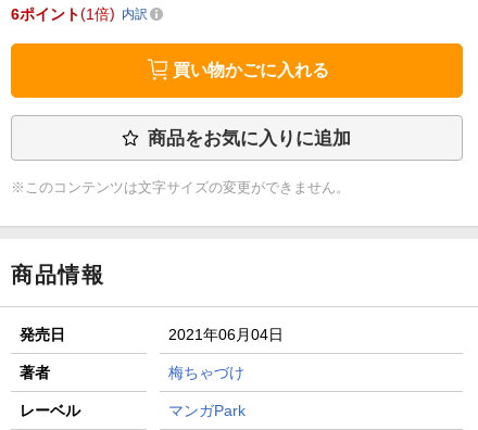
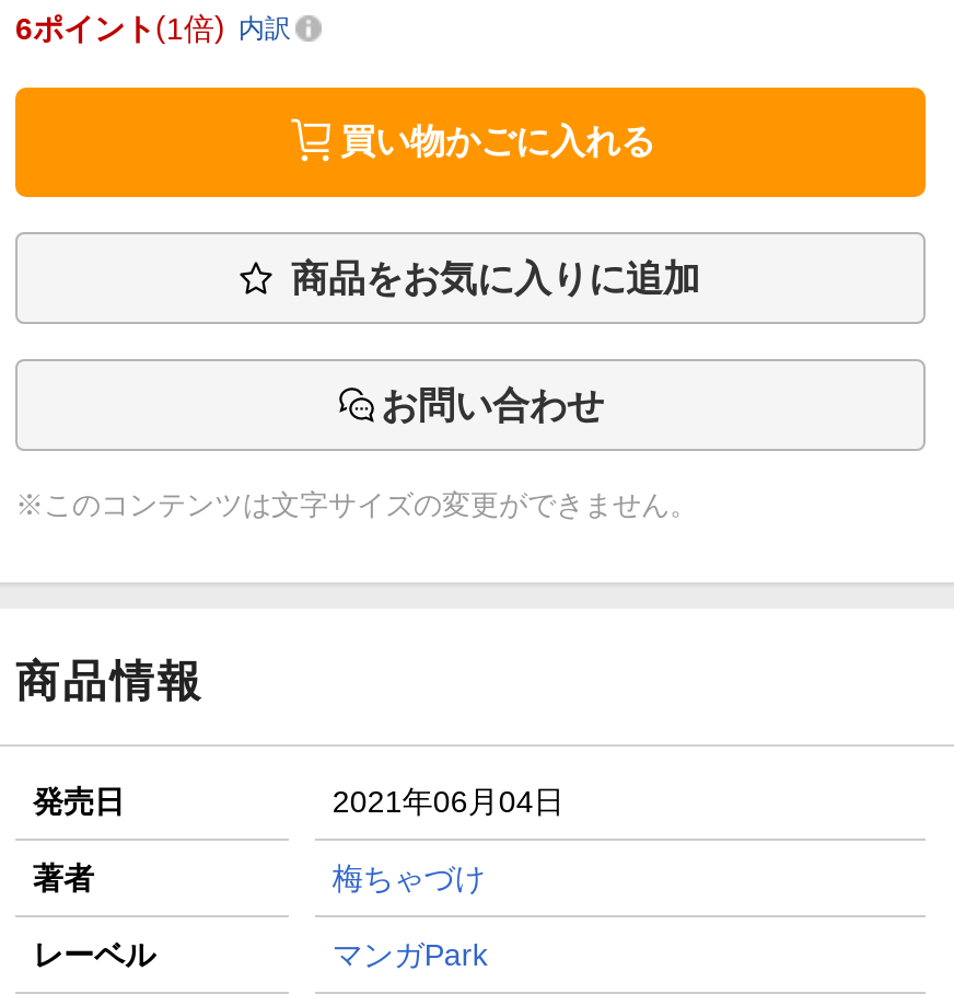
none -> [381,385,604,427] お問い合わせ

